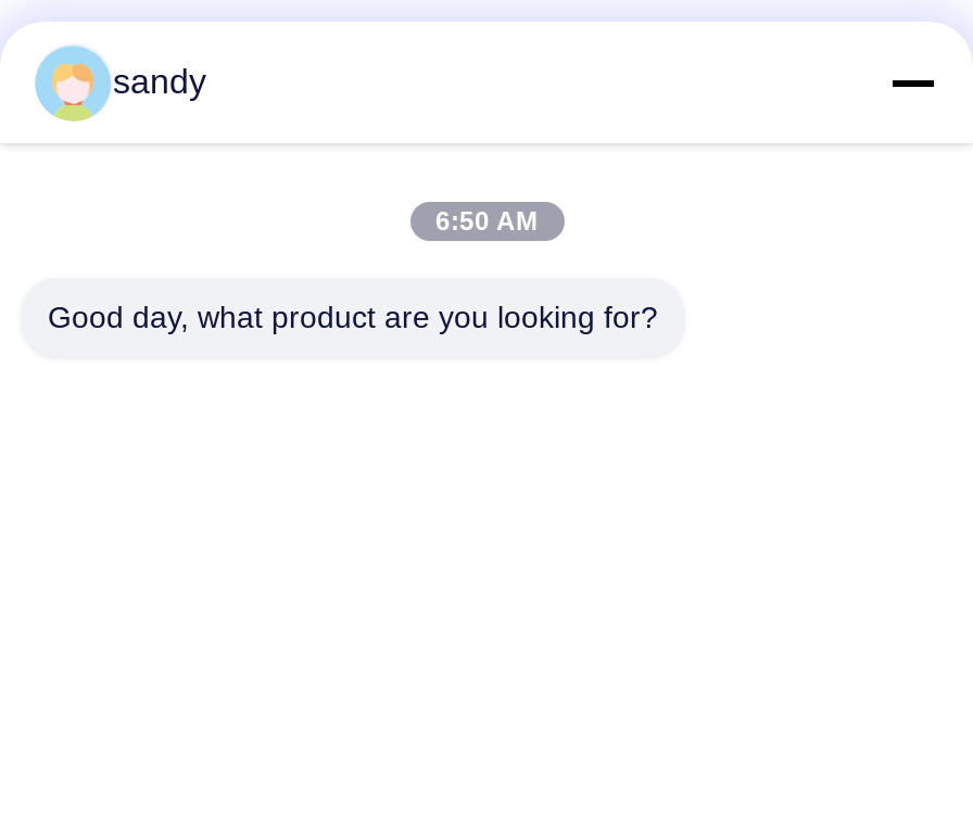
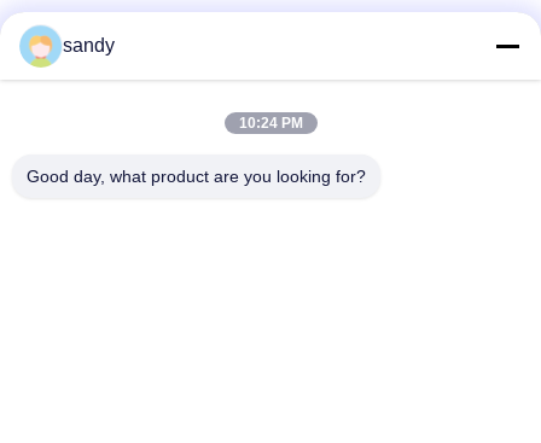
[435,206,538,237] 6:50 AM -> [238,115,303,132] 10:24 PM

